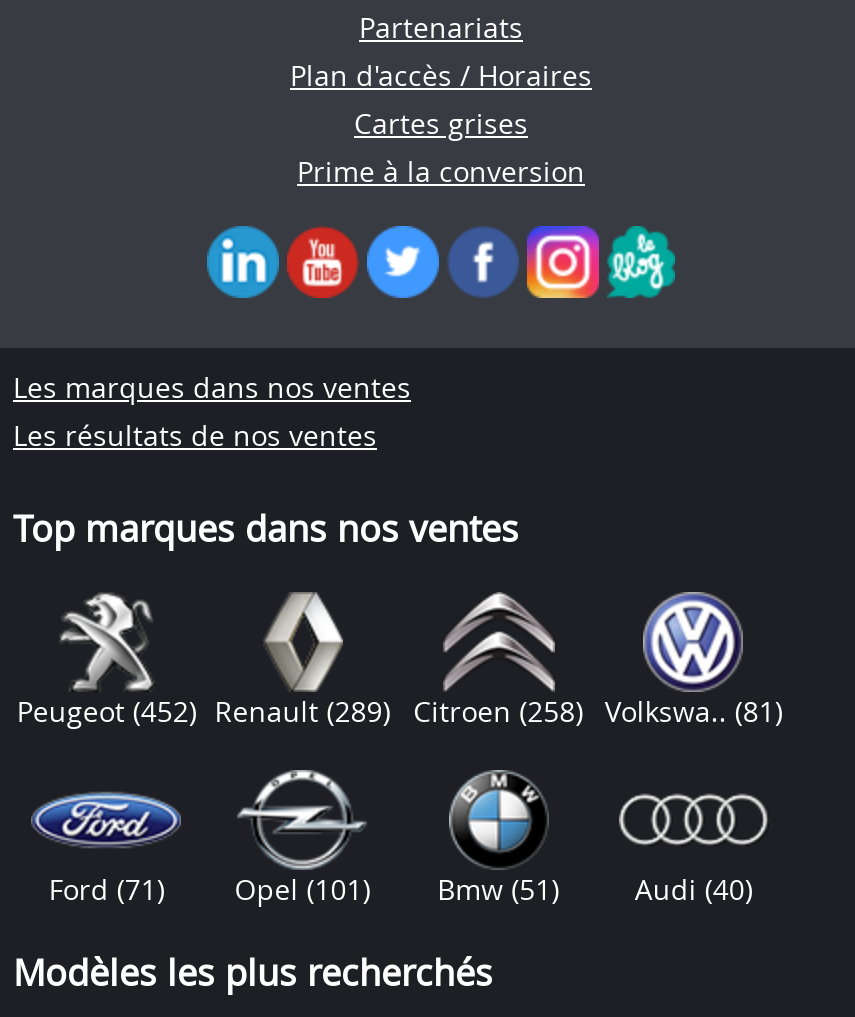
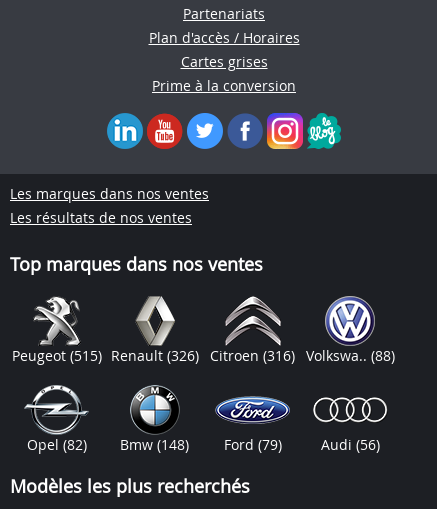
[17,691,783,729] Peugeot (452) Renault (289) Citroen (258) Volkswa.. (81) -> [12,345,395,364] Peugeot (515) Renault (326) Citroen (316) Volkswa.. (88)
[31,770,753,907] [image] | Ford (71) | Opel(101) | Bmw (51) | Audi (40) -> [20,384,380,453] [image] | Opel (82) | Bmw(148) | Ford (79) | Audi (56)
[237,770,367,854] [image] -> [123,385,185,427] [image]
[425,768,573,854] [image] -> [215,385,291,427] [image]

